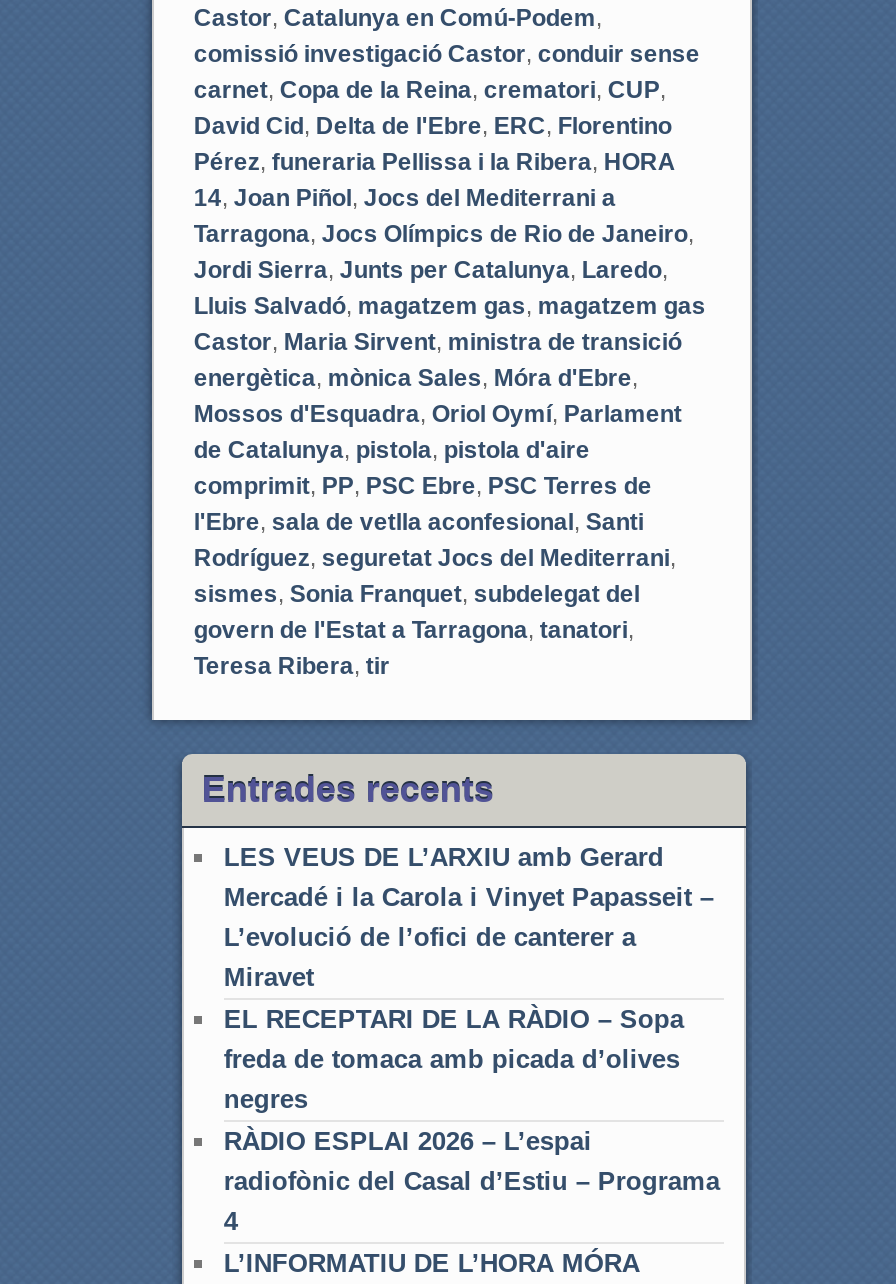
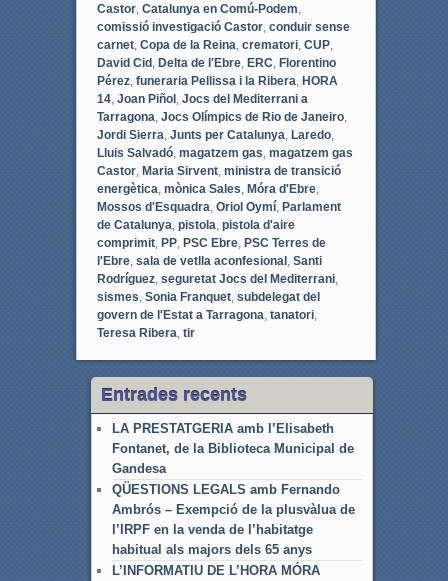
[224,841,720,1235] LES VEUS DE L’ARXIU amb Gerard | Mercadé i la Carola i Vinyet Papasseit – | L’evolució de l’ofici de canterer a | Miravet | EL RECEPTARI DE LA RÀDIO – Sopa | freda de tomaca amb picada d’olives | negres | RÀDIO ESPLAI 2026 – L’espai | radiofònic del Casal d’Estiu – Programa | 4 -> [112,420,355,556] LA PRESTATGERIA amb l’Elisabeth | Fontanet, de la Biblioteca Municipal de | Gandesa | QÜESTIONS LEGALS amb Fernando | Ambrós – Exempció de la plusvàlua de | l’IRPF en la venda de l’habitatge | habitual als majors dels 65 anys

